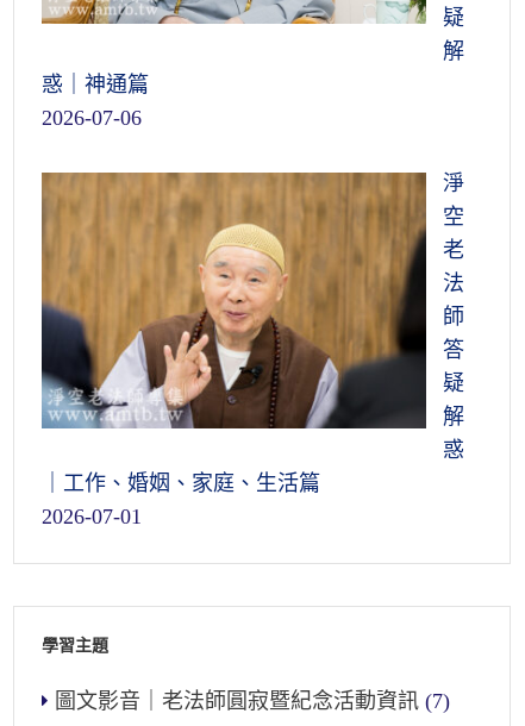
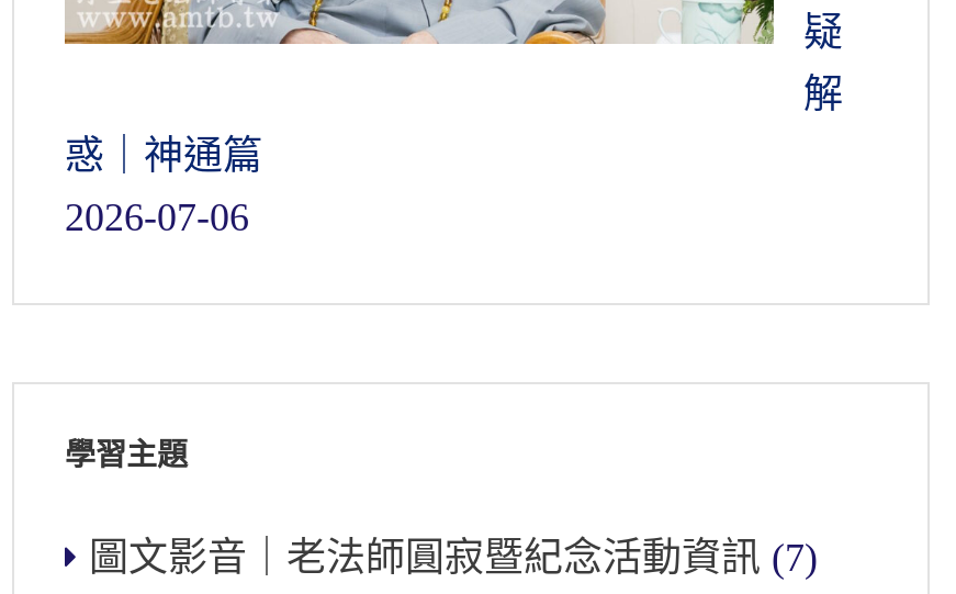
[40,171,464,528] [image] | 淨 | 空 | 老 | 法 | 師 | 答 | 疑 | 解 | 惑 | ｜工作、婚姻、家庭、生活篇 | 2026-07-01 -> none

